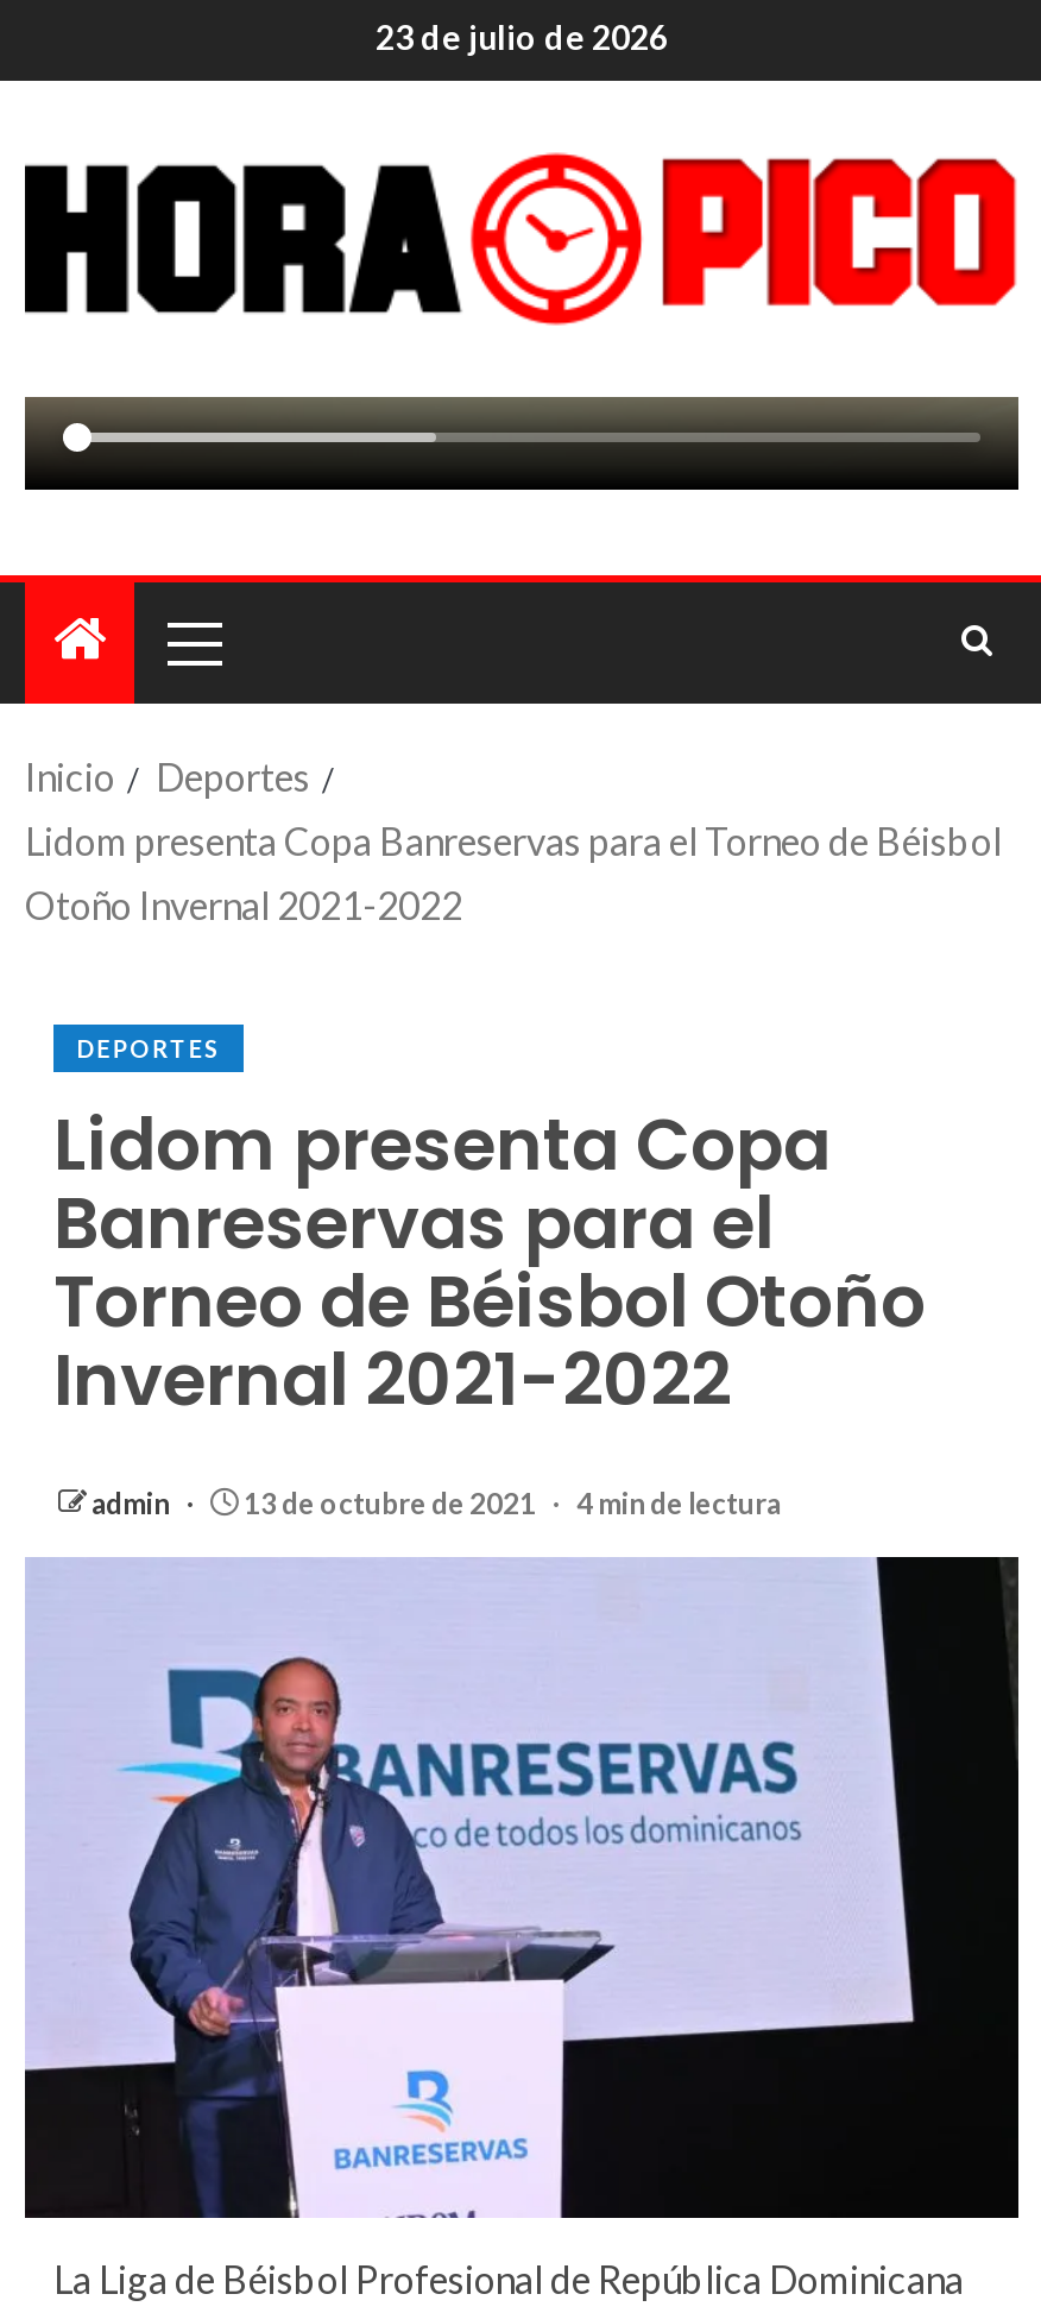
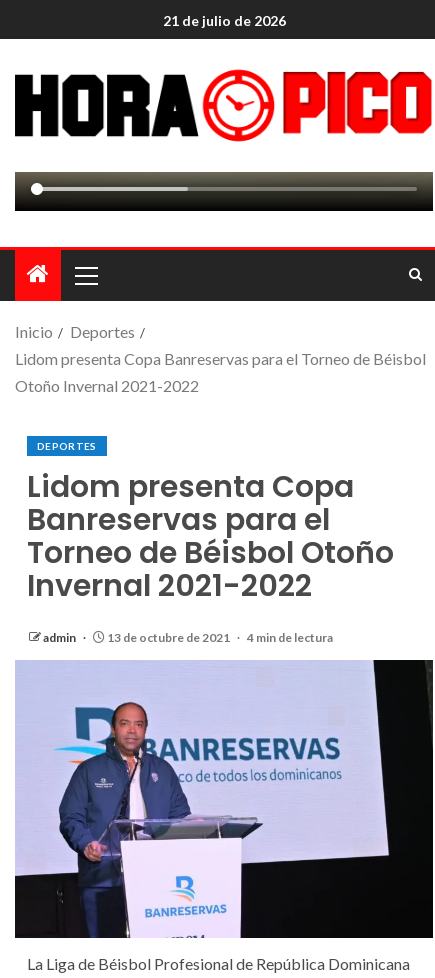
[376,17,668,57] 23 de julio de 2026 -> [162,12,285,29] 21 de julio de 2026

